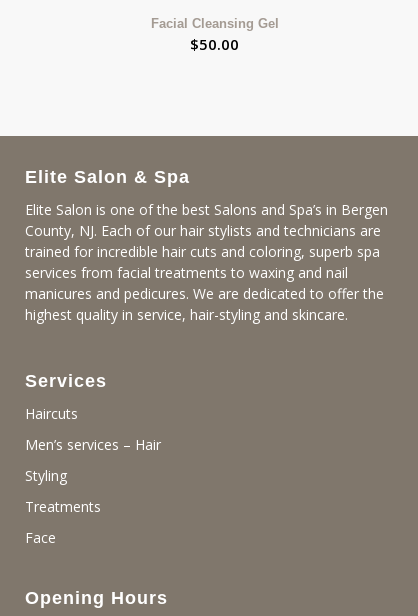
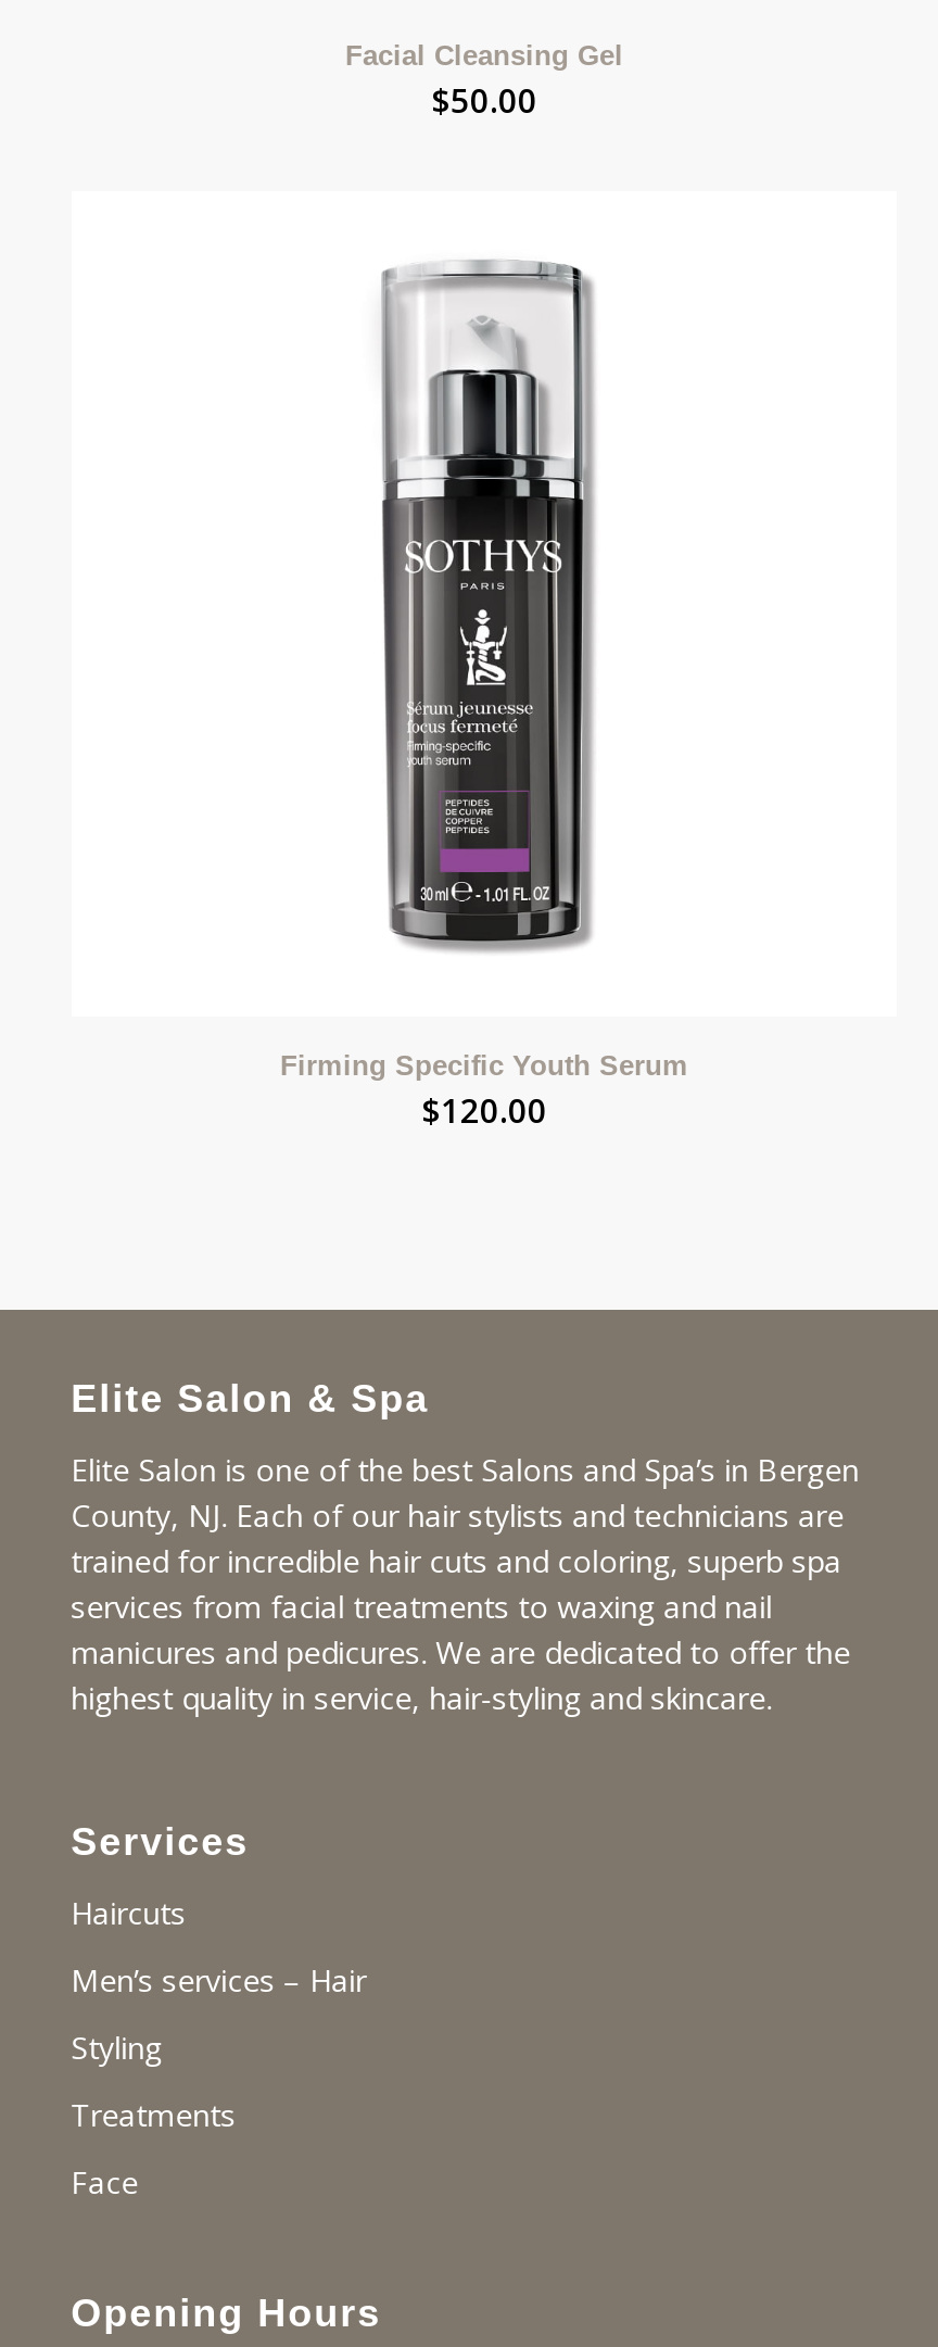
none -> [280,1050,688,1132] Firming Specific Youth Serum | $120.00
none -> [380,258,595,954] [image]

